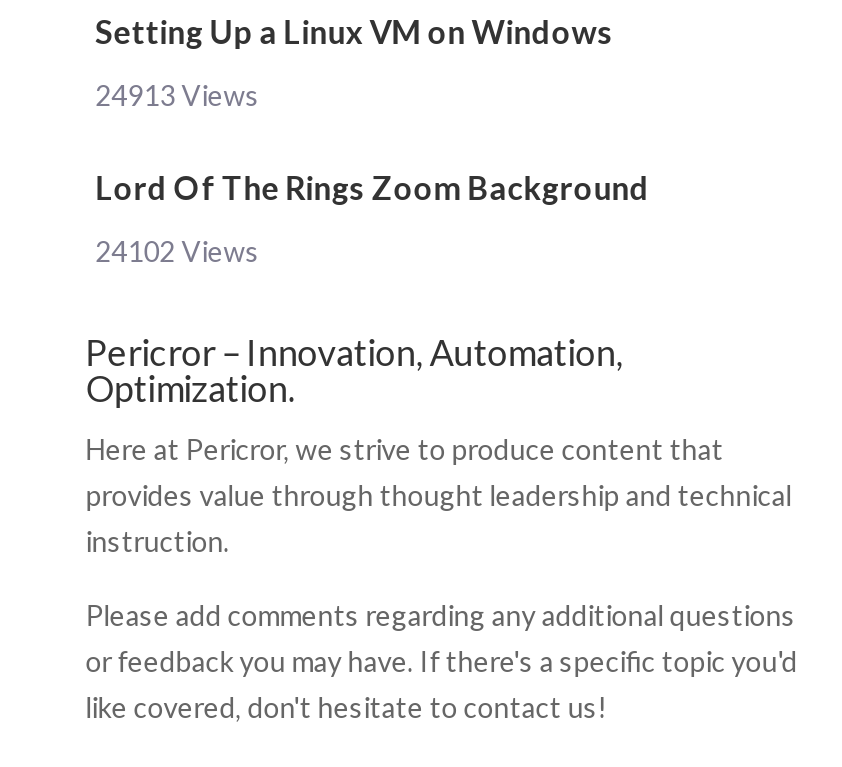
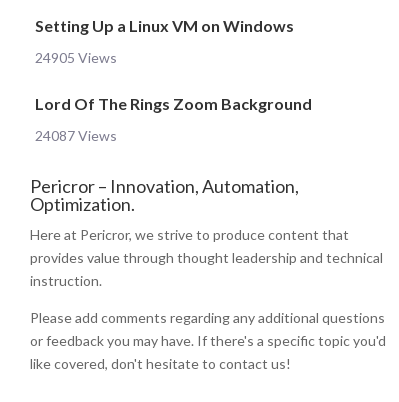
[96,79,260,113] 24913 Views -> [35,49,117,66] 24905 Views
[96,235,260,269] 24102 Views -> [35,127,117,144] 24087 Views

